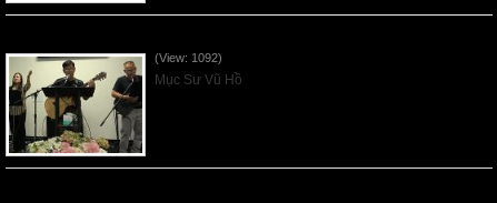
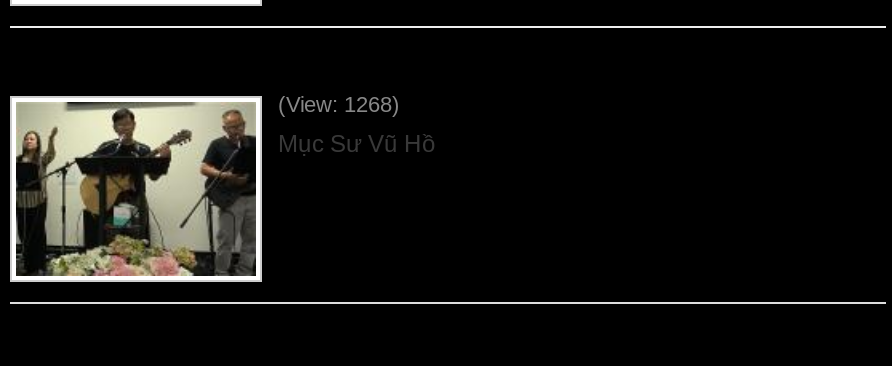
[155,51,222,64] (View: 1092) -> [278,92,400,116] (View: 1268)

